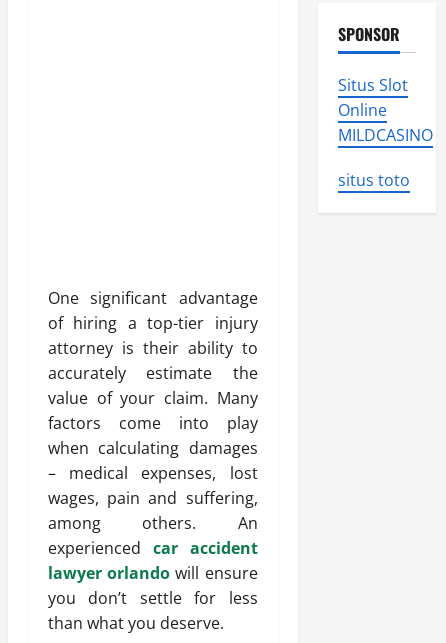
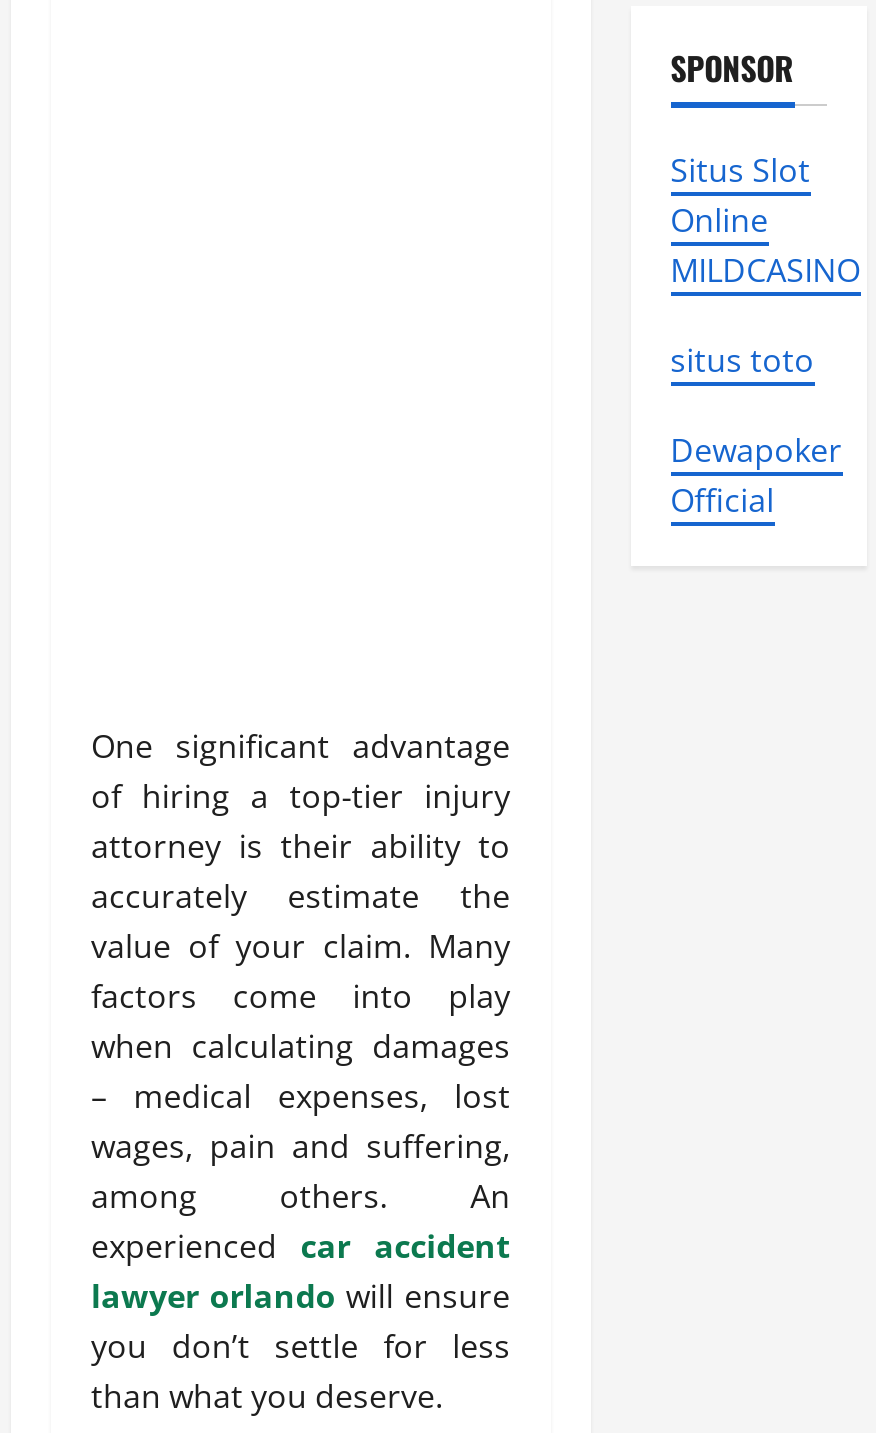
none -> [670,428,842,522] Dewapoker | Official

